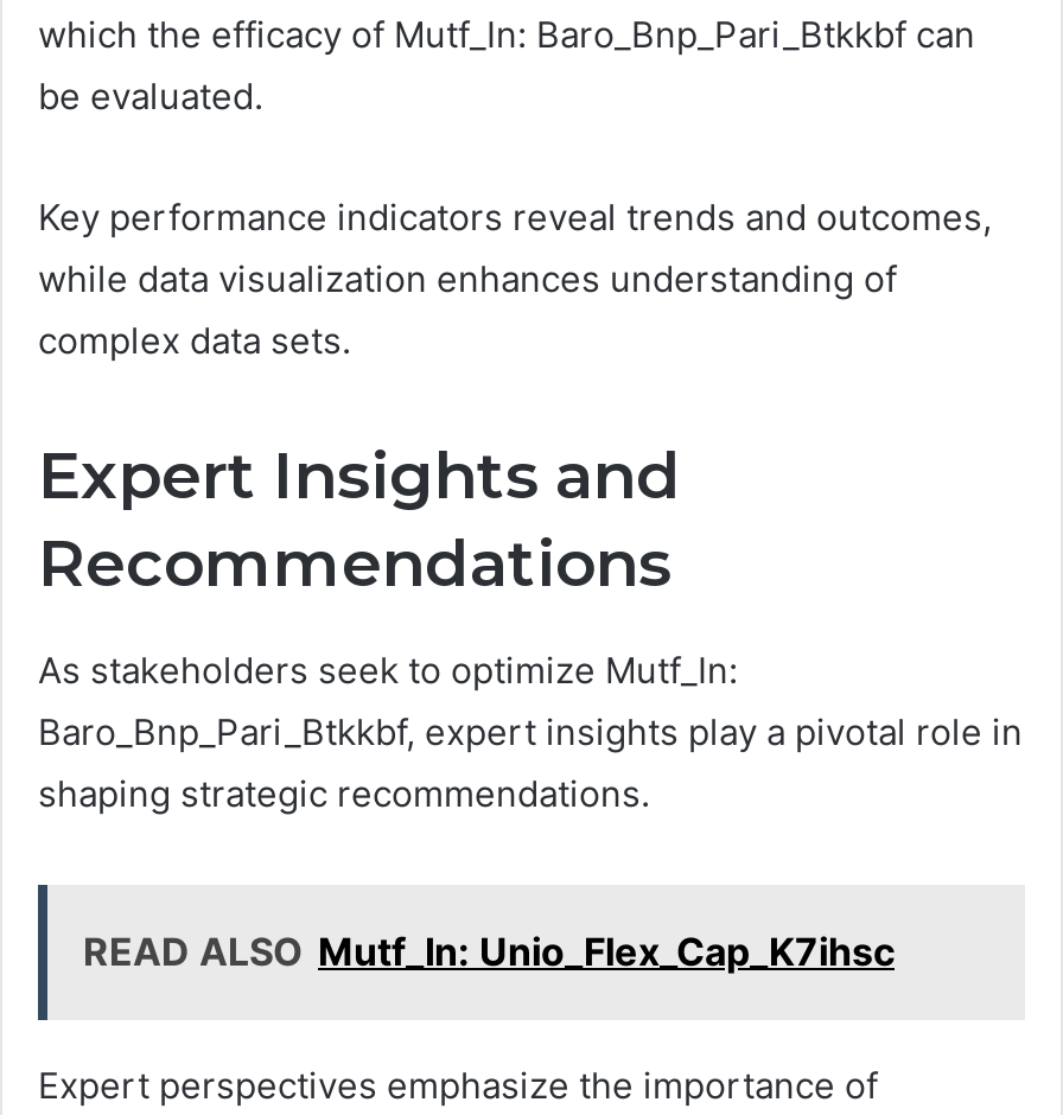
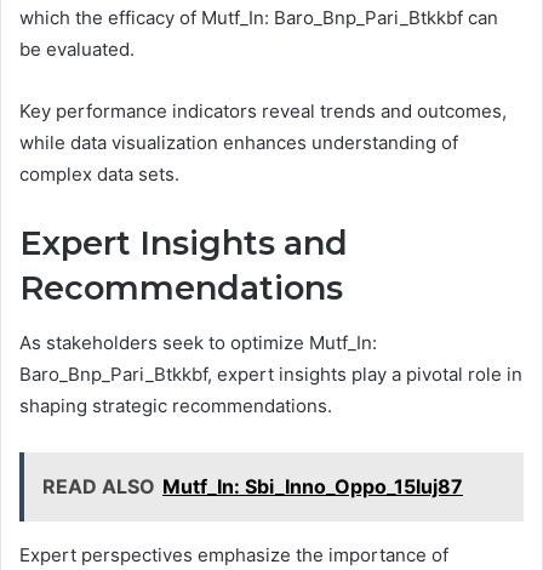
[83,927,895,974] READ ALSO Mutf_In: Unio_Flex_Cap_K7ihsc -> [42,474,463,498] READ ALSO Mutf_In: Sbi_Inno_Oppo_15luj87

